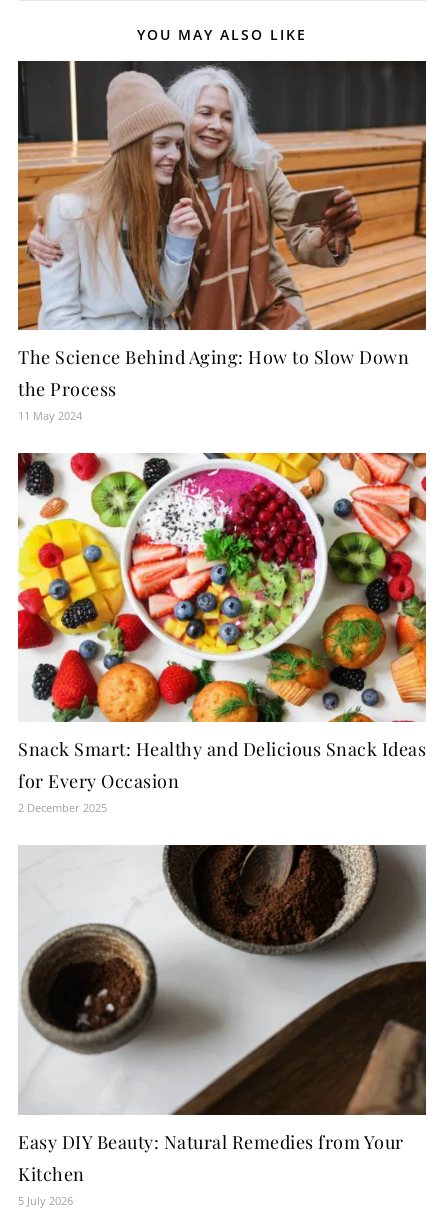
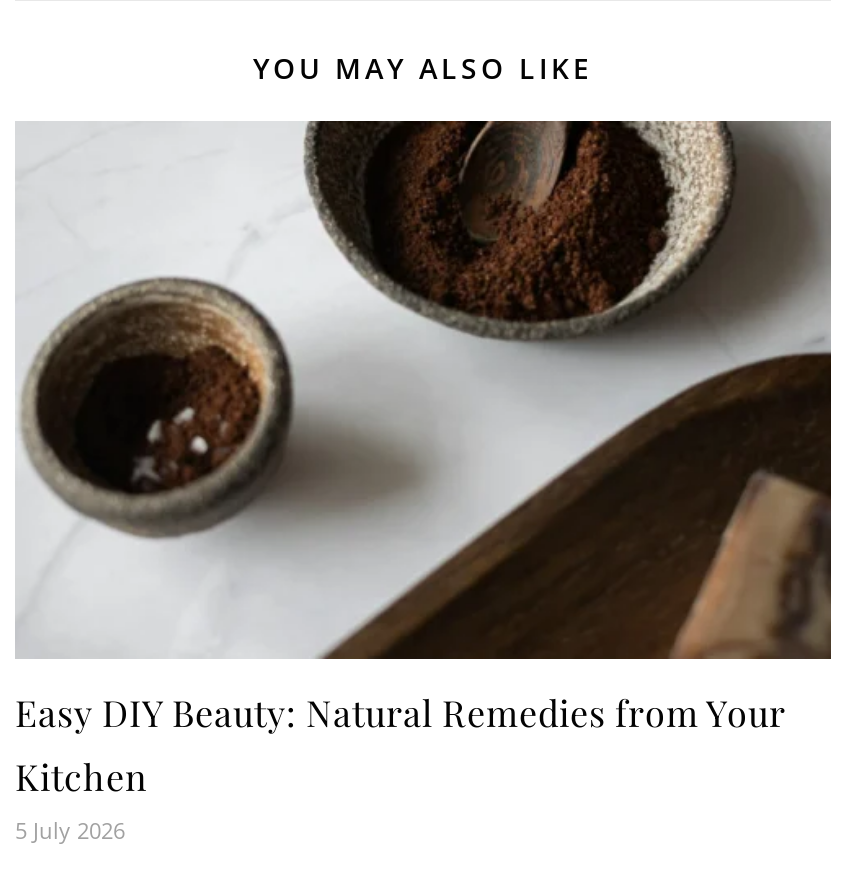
[17,60,427,423] [image] | The Science Behind Aging: How to Slow Down | the Process | 11 May 2024 -> none
[17,452,427,815] [image] | Snack Smart: Healthy and Delicious Snack Ideas | for Every Occasion | 2 December 2025 -> none

